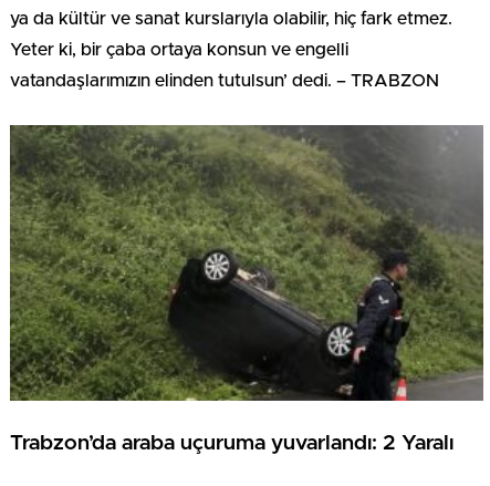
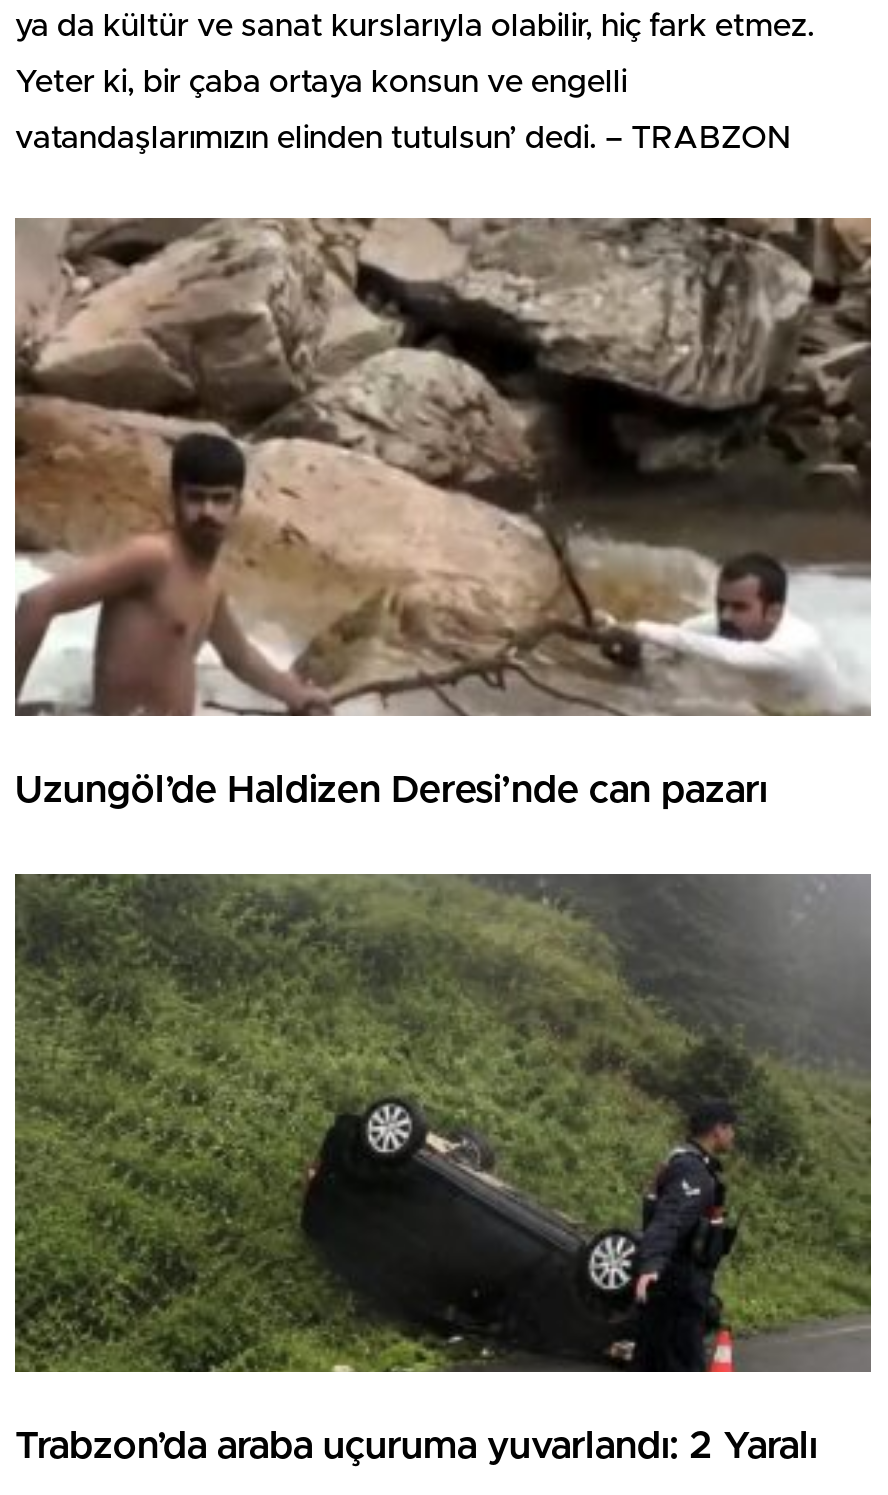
none -> [15,217,871,810] [image] | Uzungöl’de Haldizen Deresi’nde can pazarı

